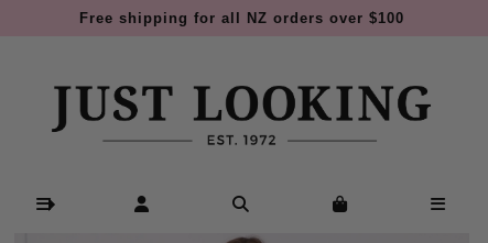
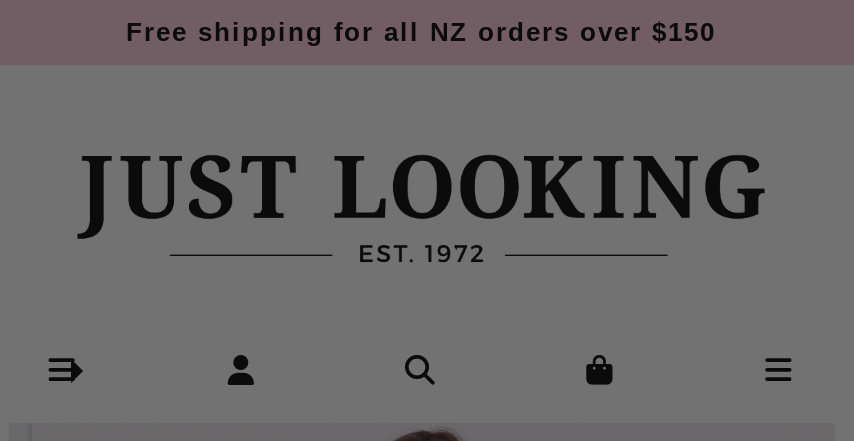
[79,10,404,26] Free shipping for all NZ orders over $100 -> [126,17,716,47] Free shipping for all NZ orders over $150

